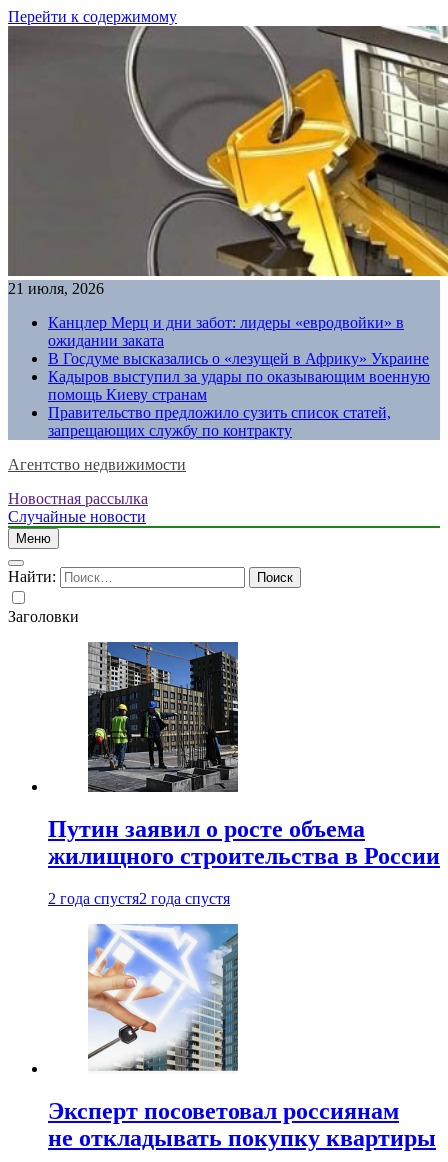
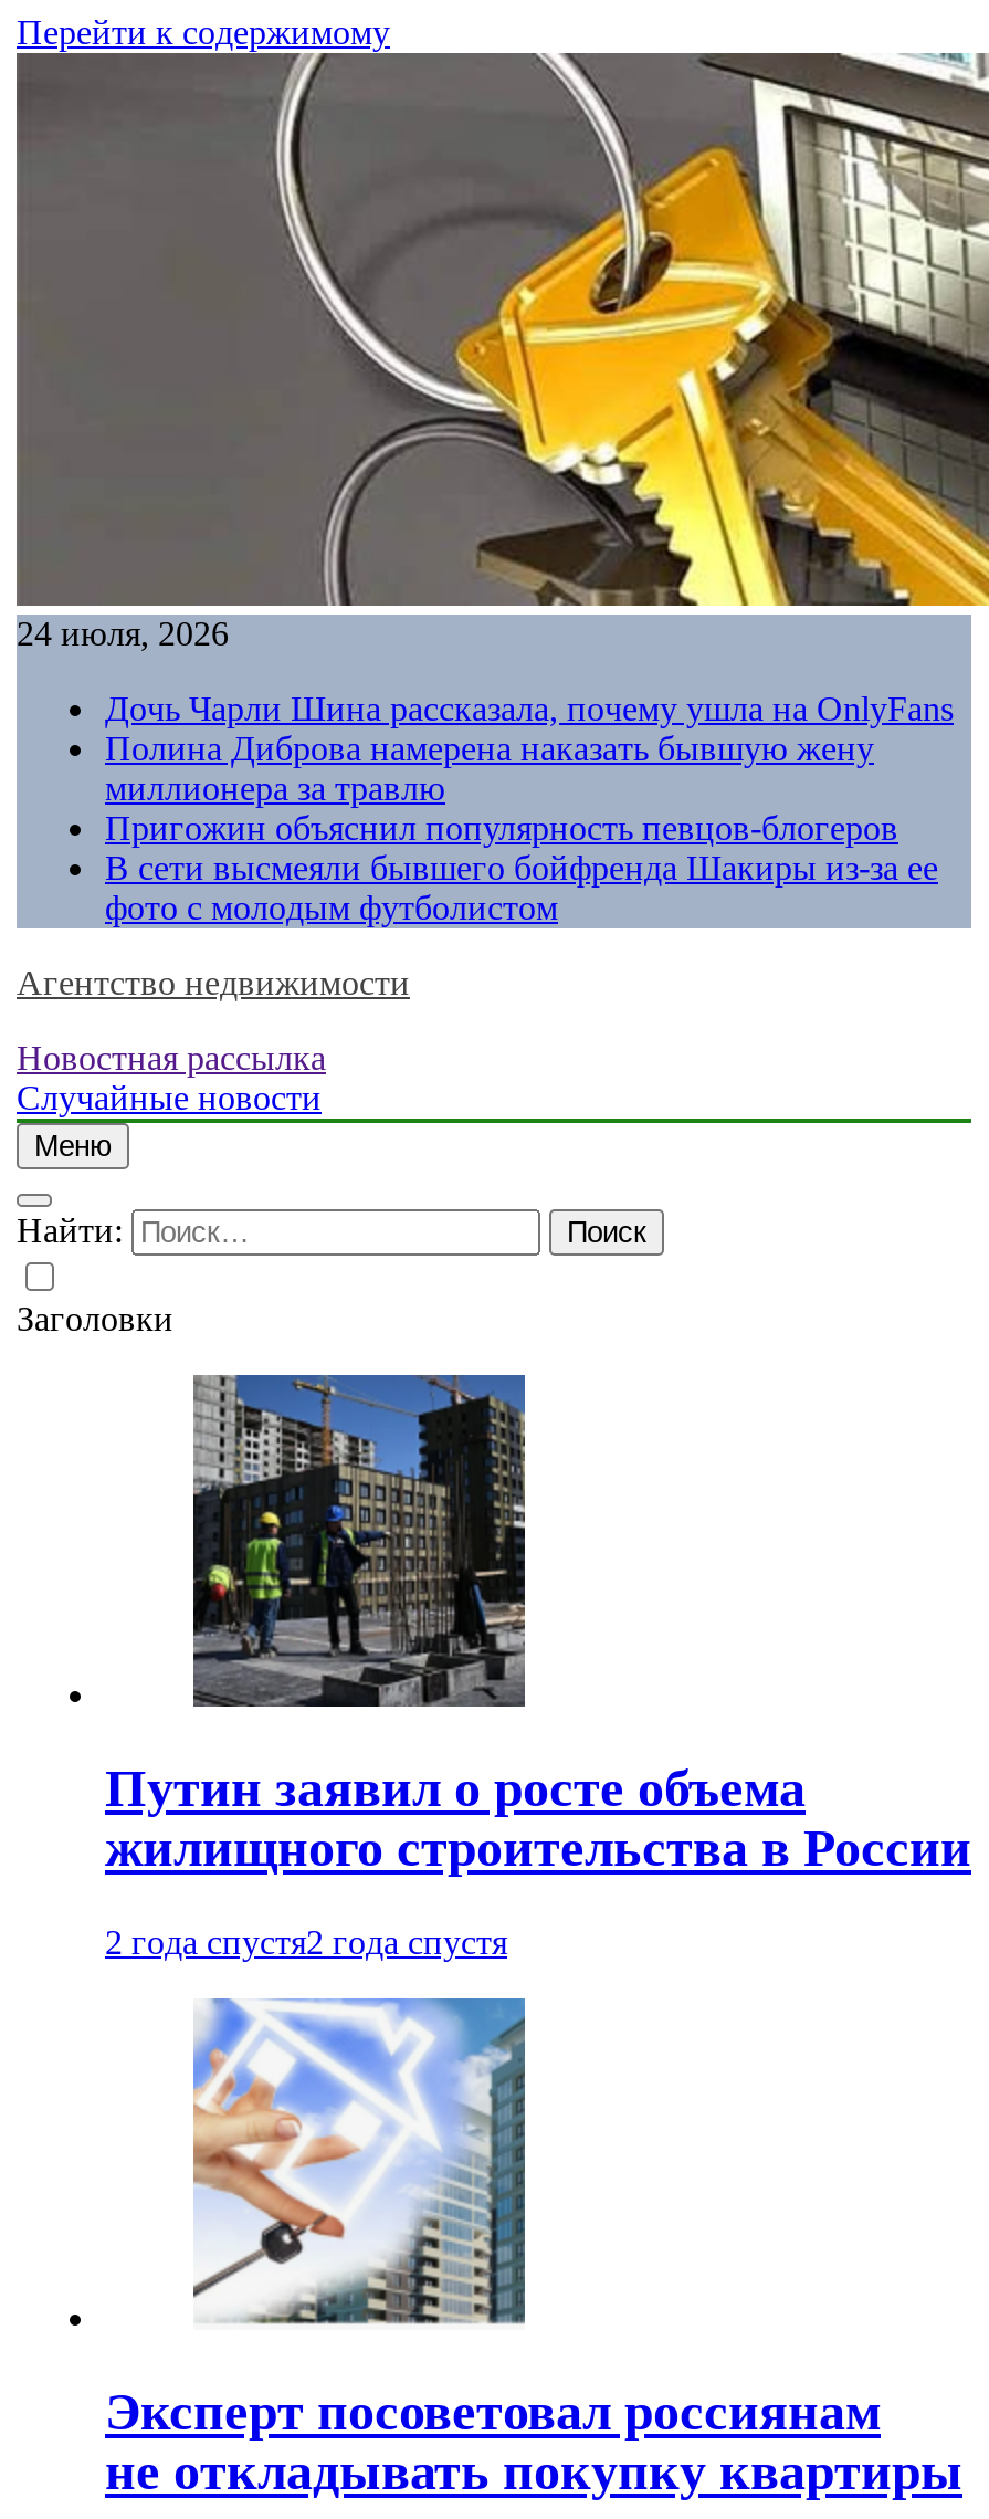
[8,280,104,297] 21 июля, 2026 -> [17,615,229,652] 24 июля, 2026
[48,314,430,439] Канцлер Мерц и дни забот: лидеры «евродвойки» в | ожидании заката | В Госдуме высказались о «лезущей в Африку» Украине | Кадыров выступил за удары по оказывающим военную | помощь Киеву странам | Правительство предложило сузить список статей, | запрещающих службу по контракту -> [105,690,954,926] Дочь Чарли Шина рассказала, почему ушла на OnlyFans | Полина Диброва намерена наказать бывшую жену | миллионера за травлю | Пригожин объяснил популярность певцов-блогеров | В сети высмеяли бывшего бойфренда Шакиры из-за ее | фото с молодым футболистом

